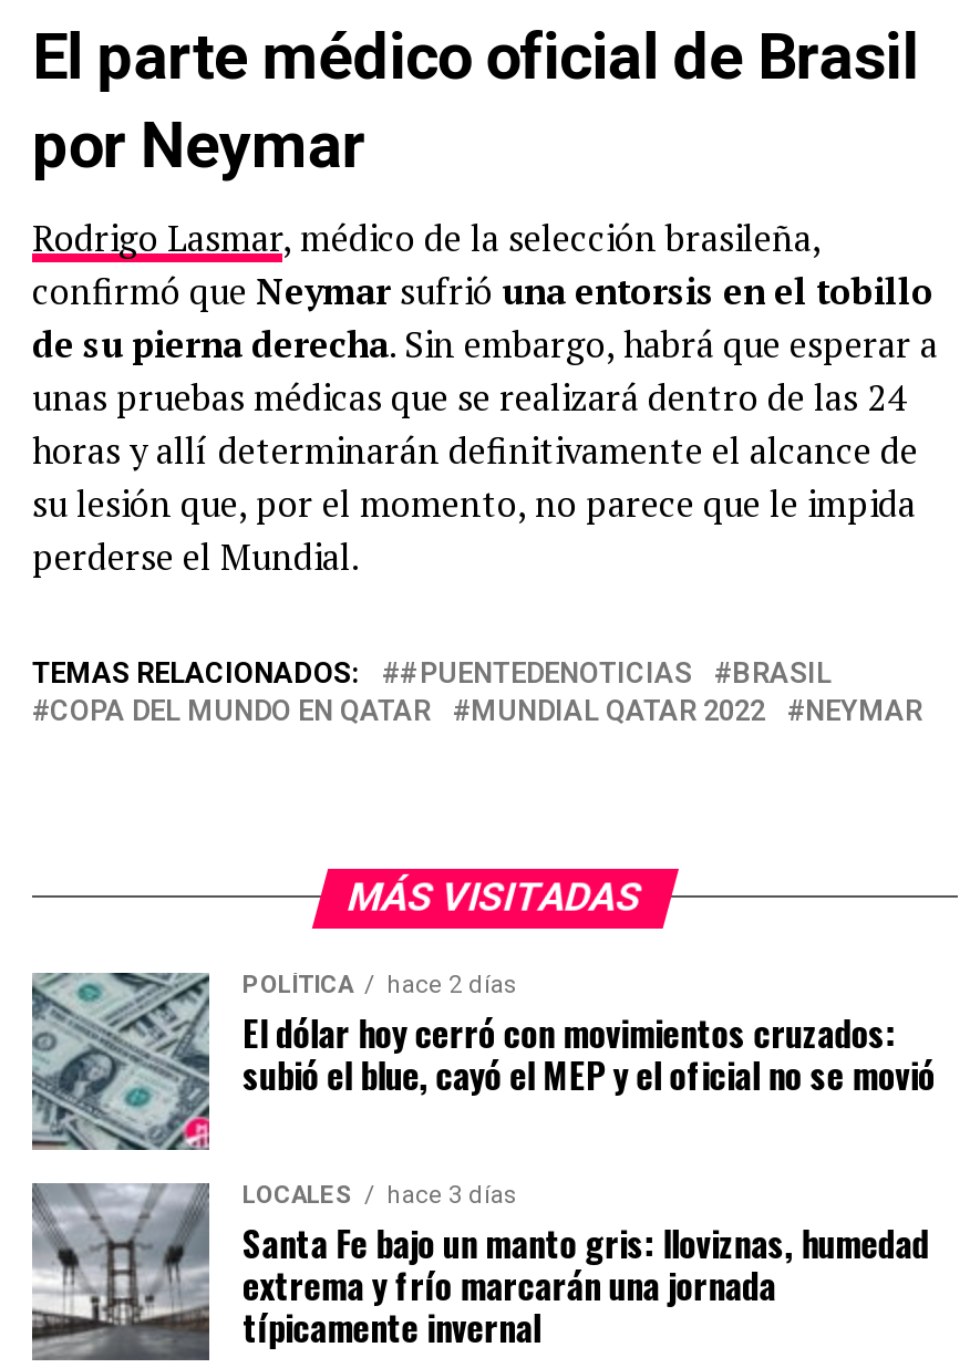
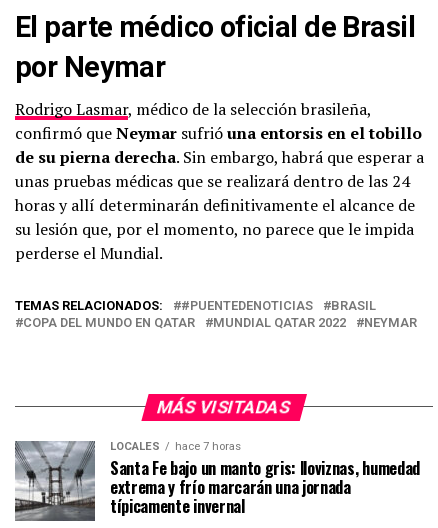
[30,970,935,1150] [image] | POLÍTICA | hace 2 días | El dólar hoy cerró con movimientos cruzados: | subió el blue, cayó el MEP y el oficial no se movió -> none
[242,1181,517,1209] LOCALES hace 3 días -> [110,440,241,453] LOCALES hace 7 horas

